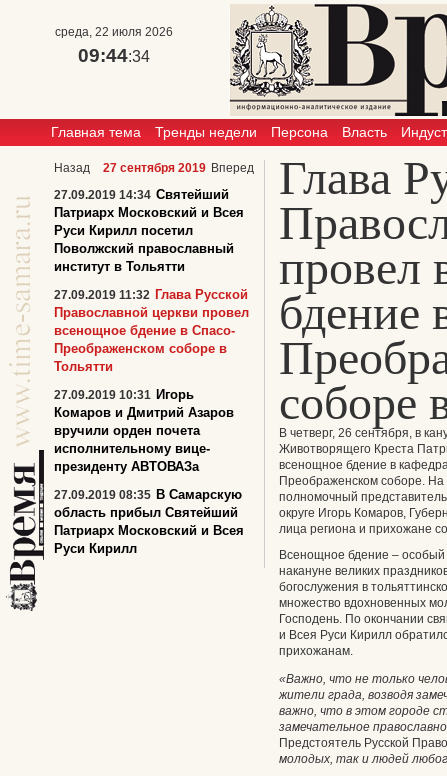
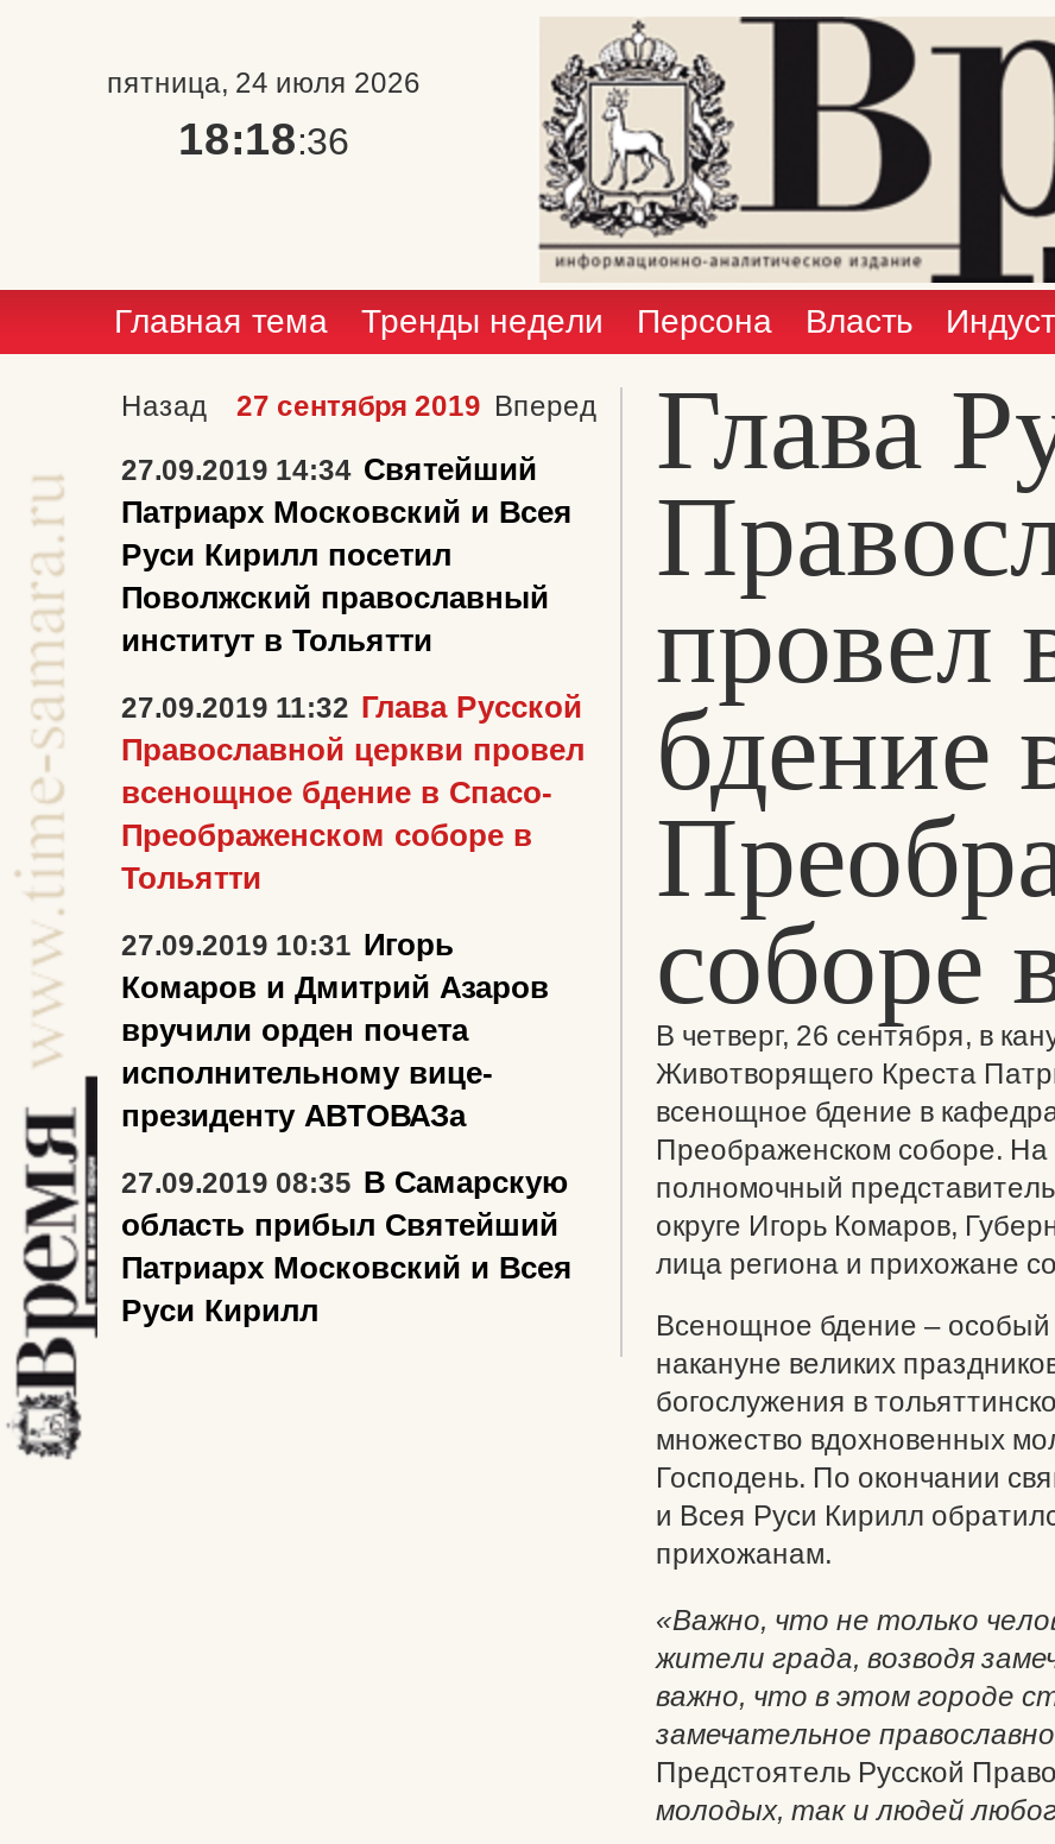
[55,25,173,39] среда, 22 июля 2026 -> [107,67,421,100] пятница, 24 июля 2026
[78,45,150,66] 09:44:34 -> [178,114,349,164] 18:18:36

